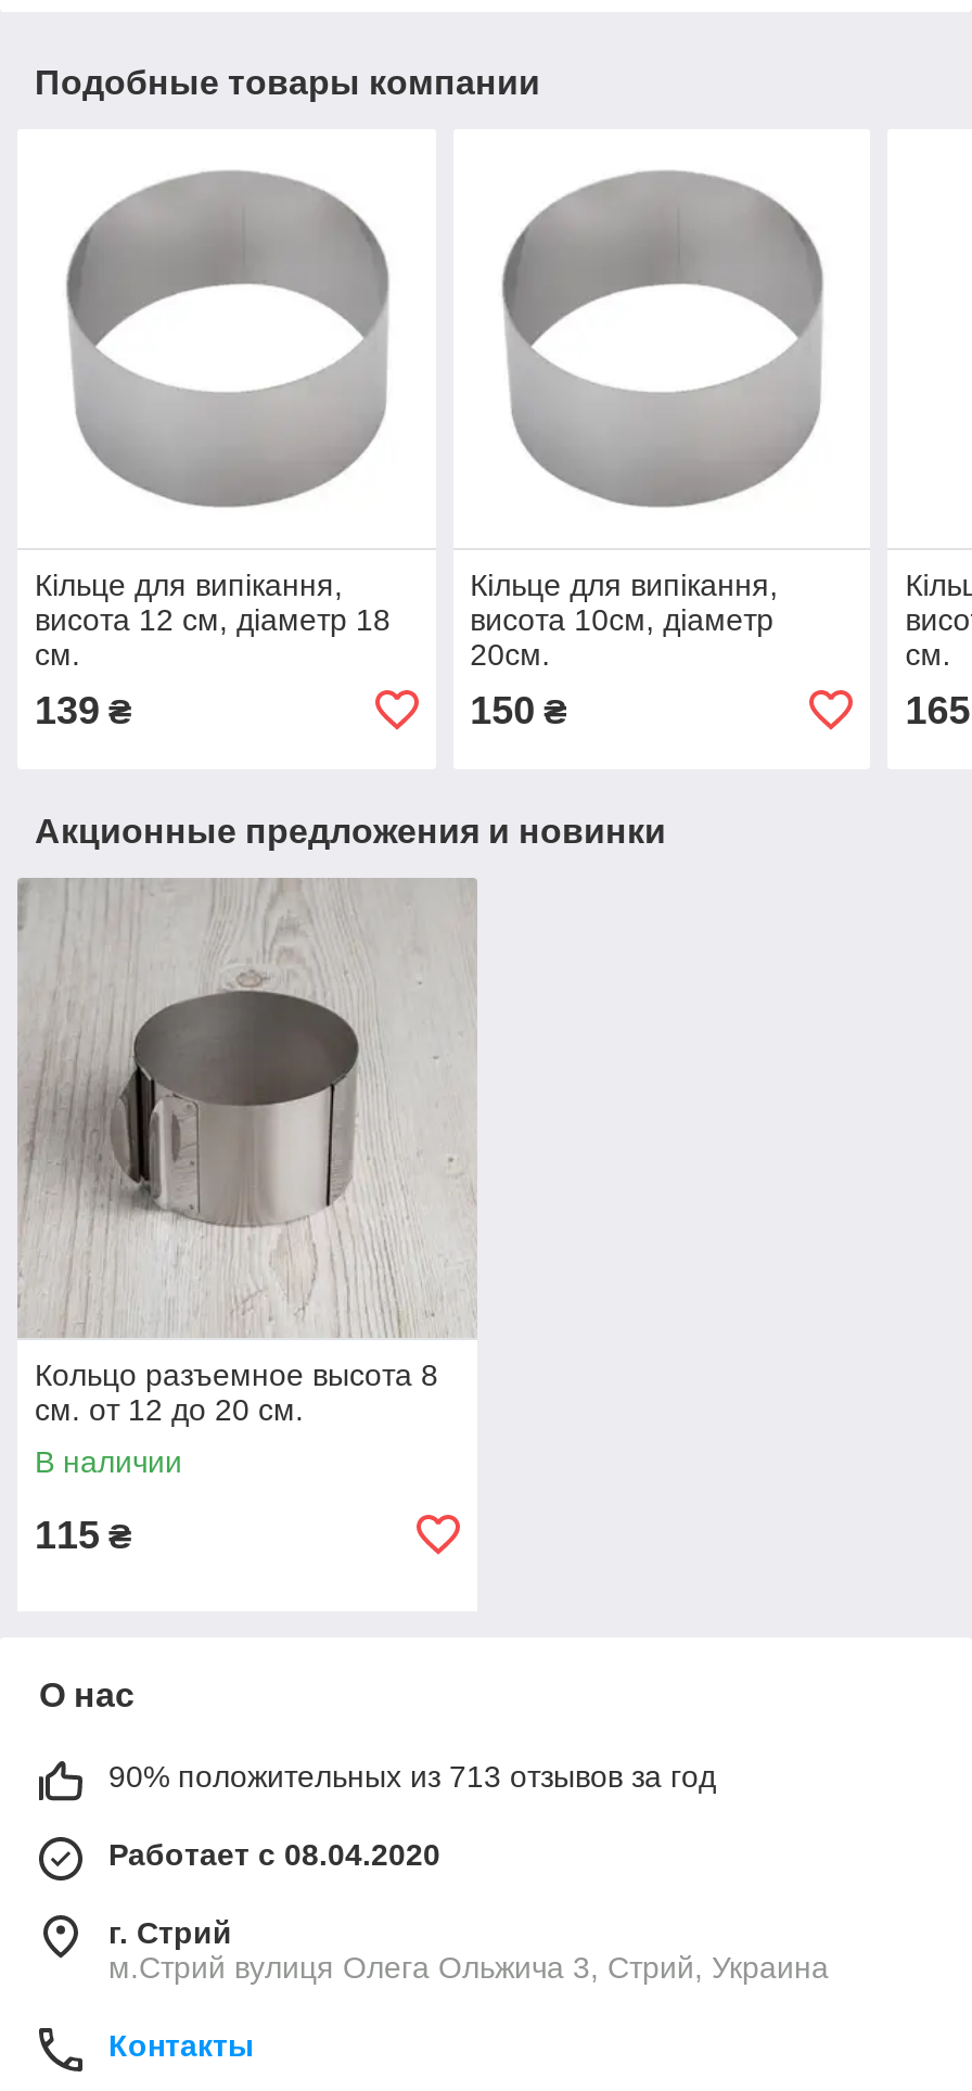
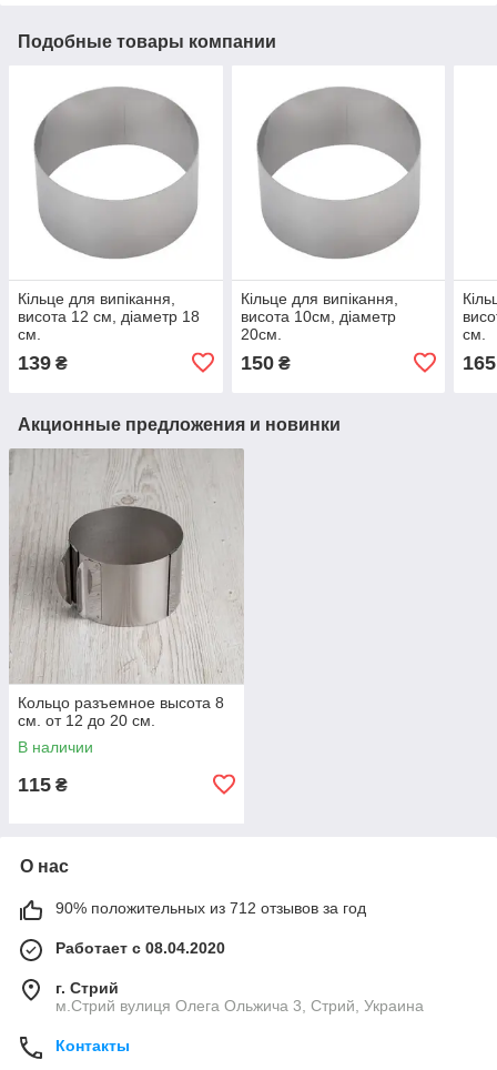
[108,1759,716,1793] 90% положительных из 713 отзывов за год -> [55,899,366,917] 90% положительных из 712 отзывов за год

